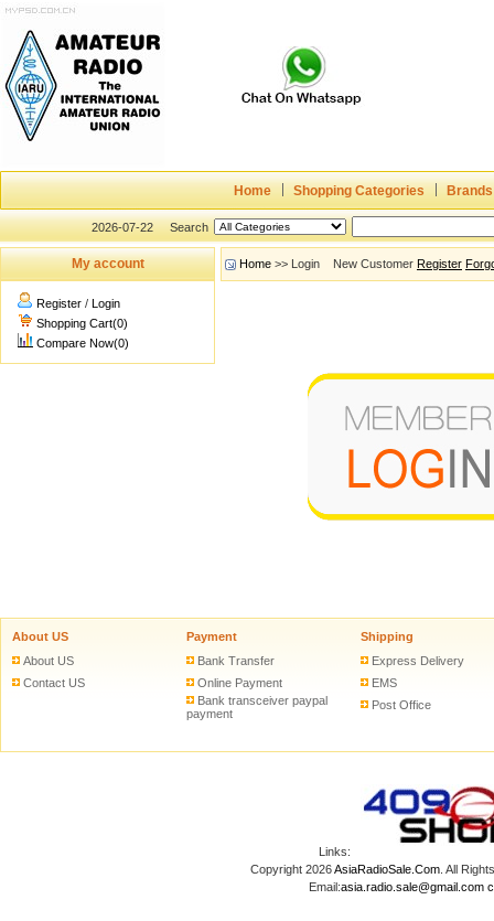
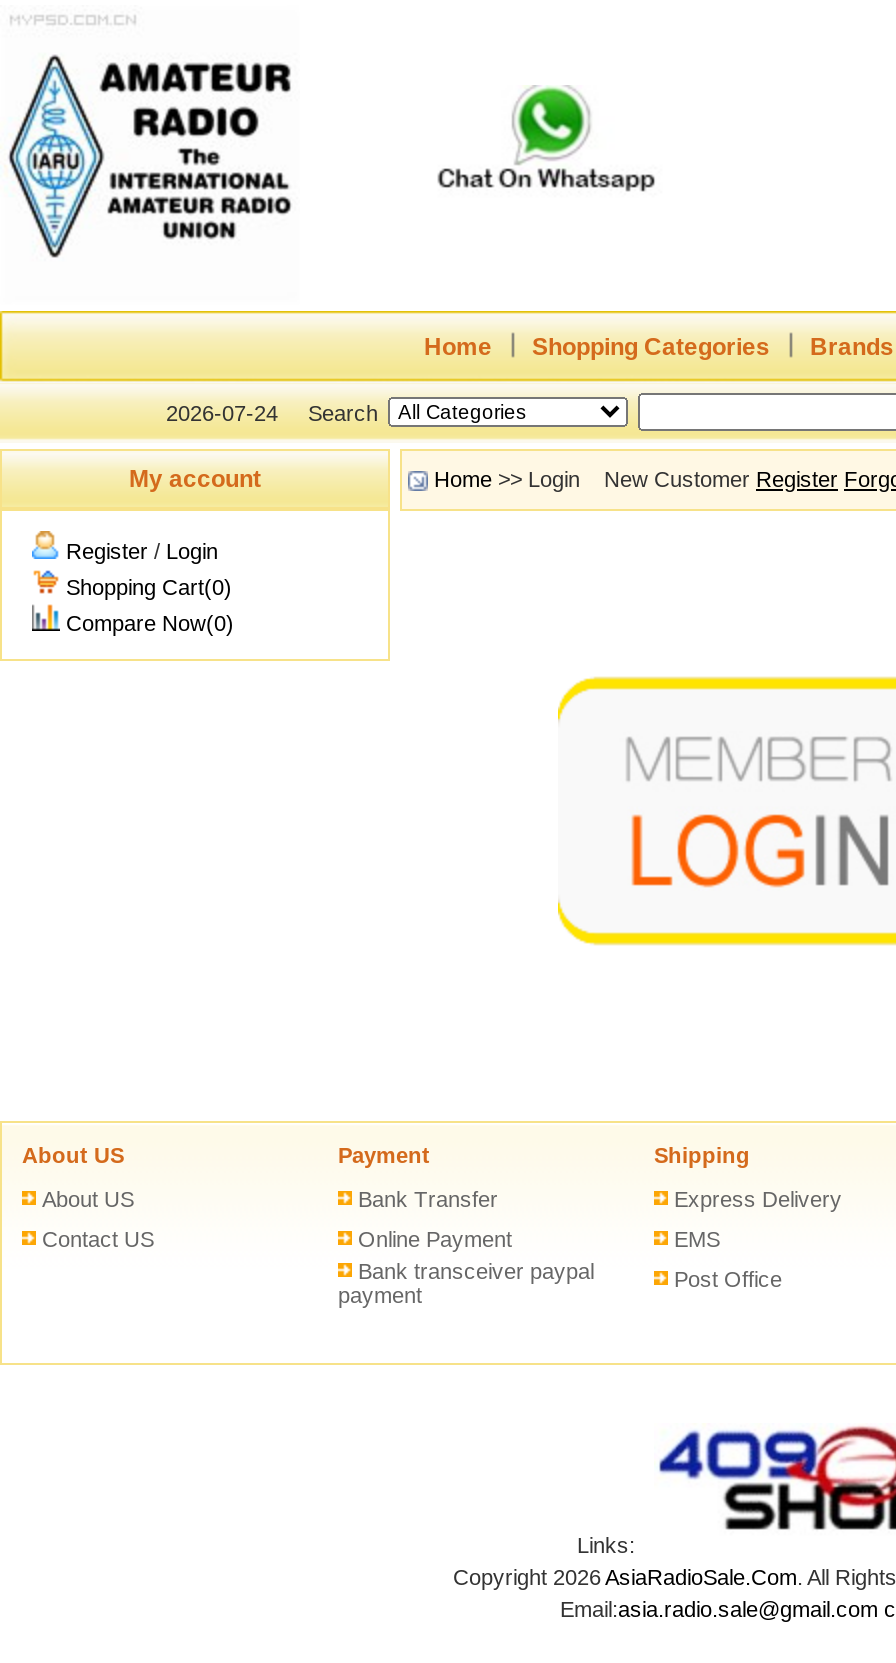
[92,221,208,234] 2026-07-22 Search -> [166,401,378,425] 2026-07-24 Search

